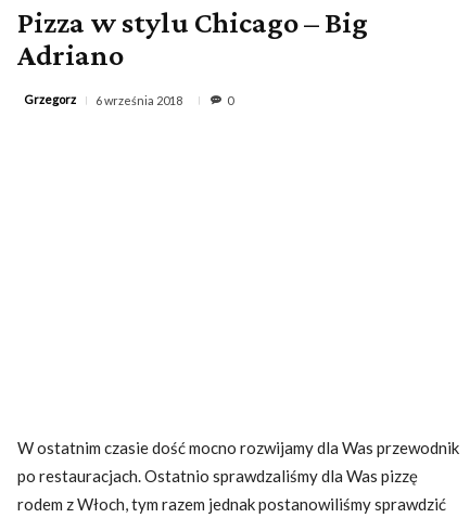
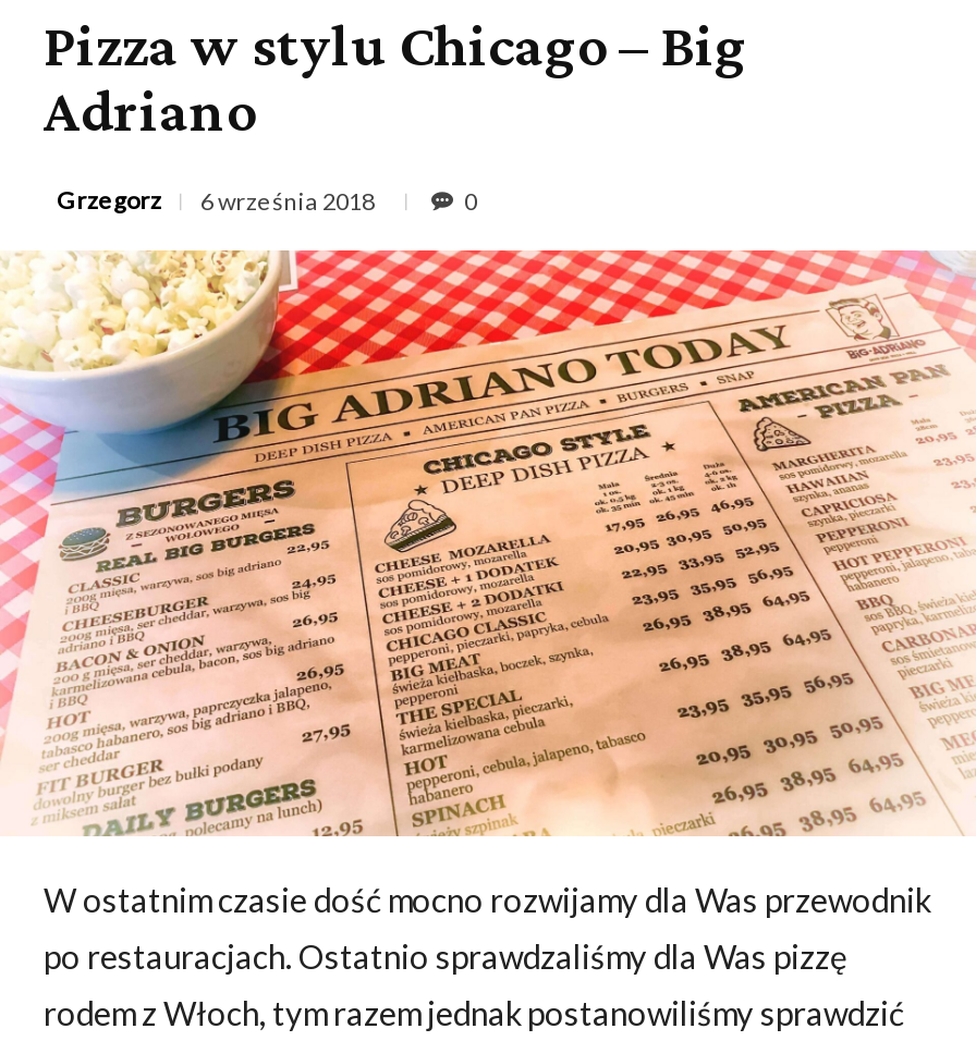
none -> [7,248,969,838] [image]

